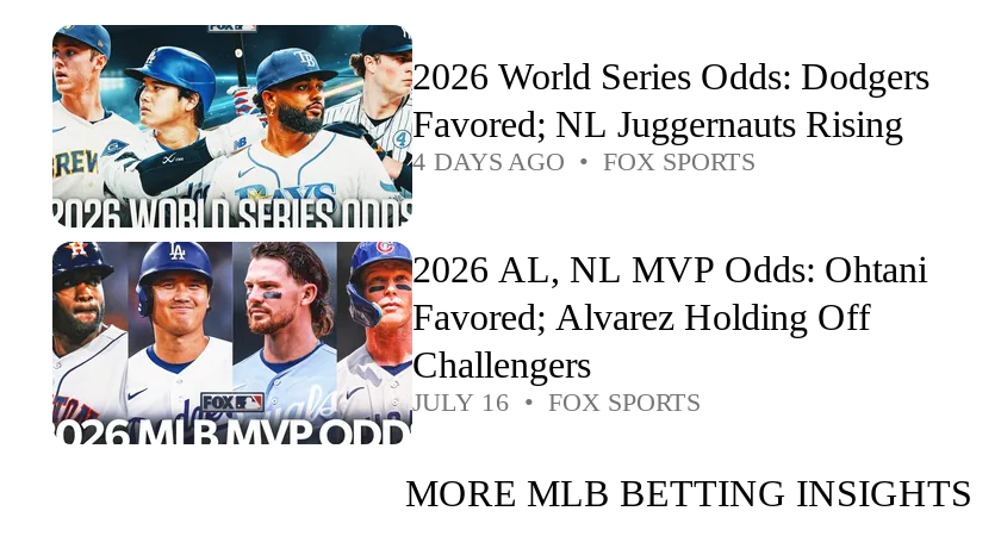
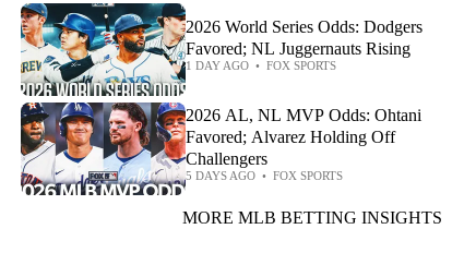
[412,146,756,174] 4 DAYS AGO • FOX SPORTS -> [186,58,336,72] 1 DAY AGO • FOX SPORTS
[412,386,701,415] JULY 16 • FOX SPORTS -> [186,169,343,182] 5 DAYS AGO • FOX SPORTS

